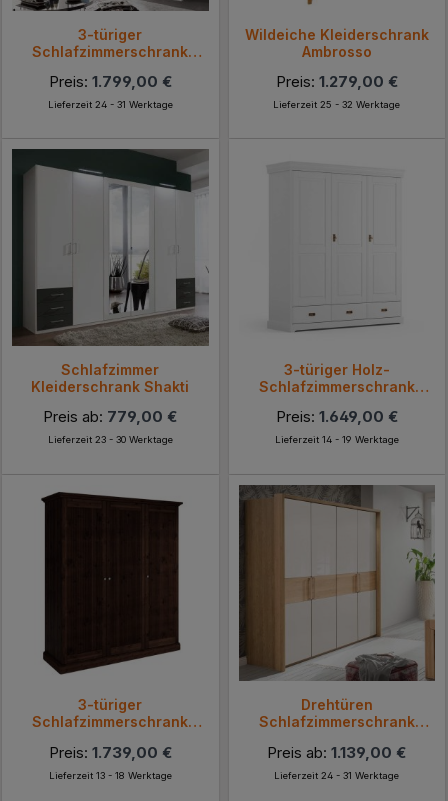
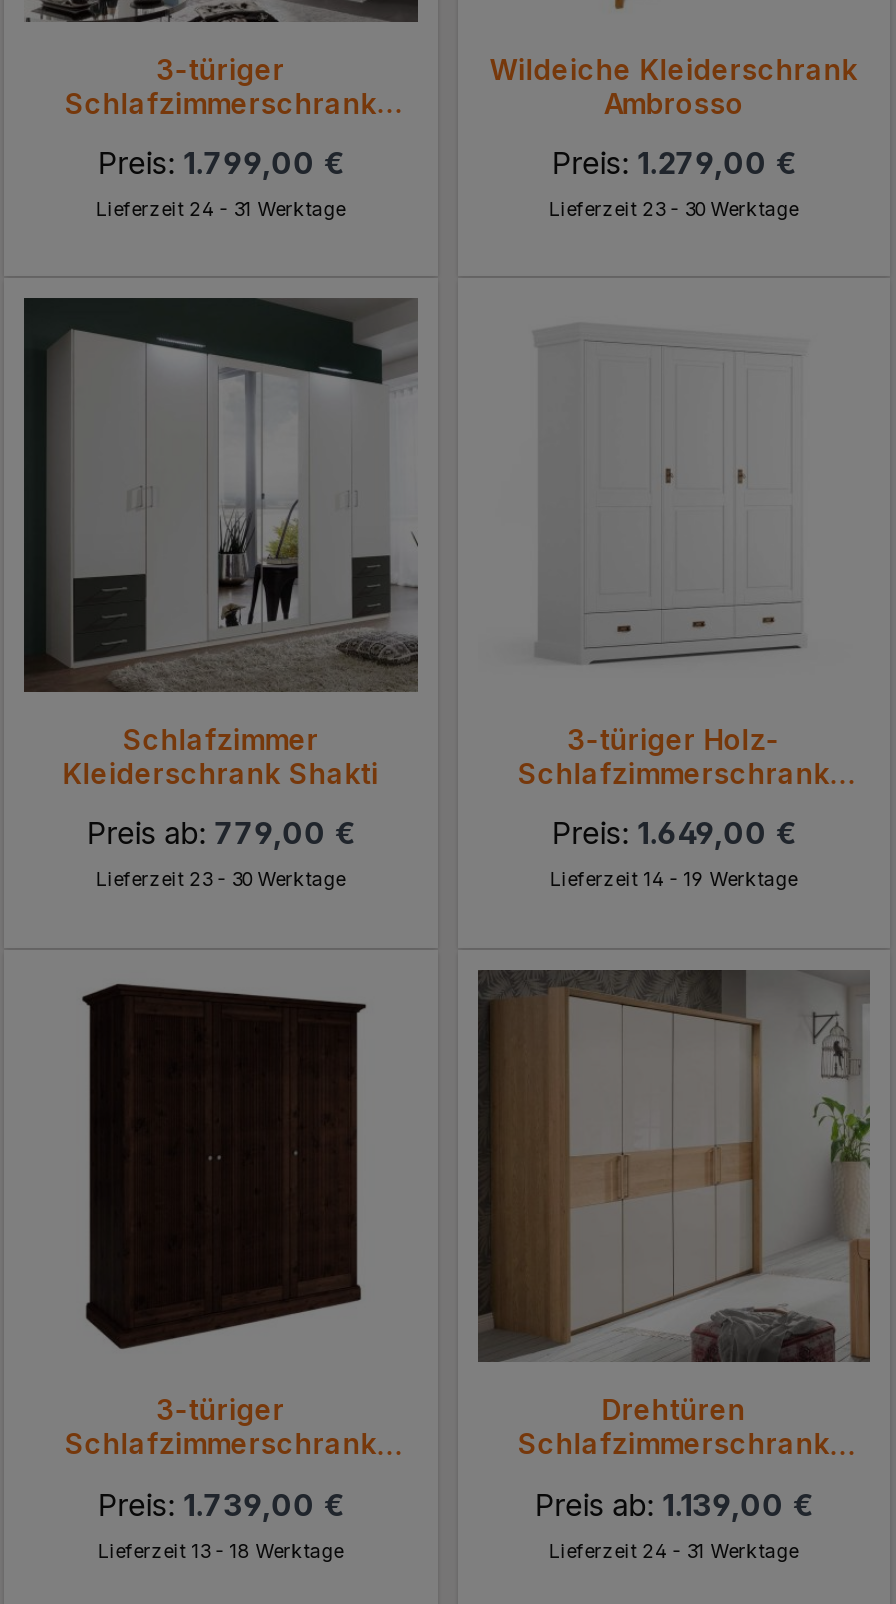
[273,99,400,110] Lieferzeit 25 - 32 Werktage -> [548,197,798,219] Lieferzeit 23 - 30 Werktage

